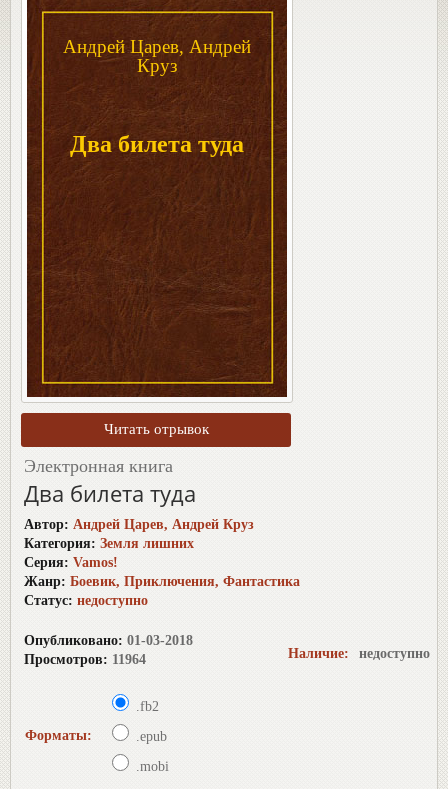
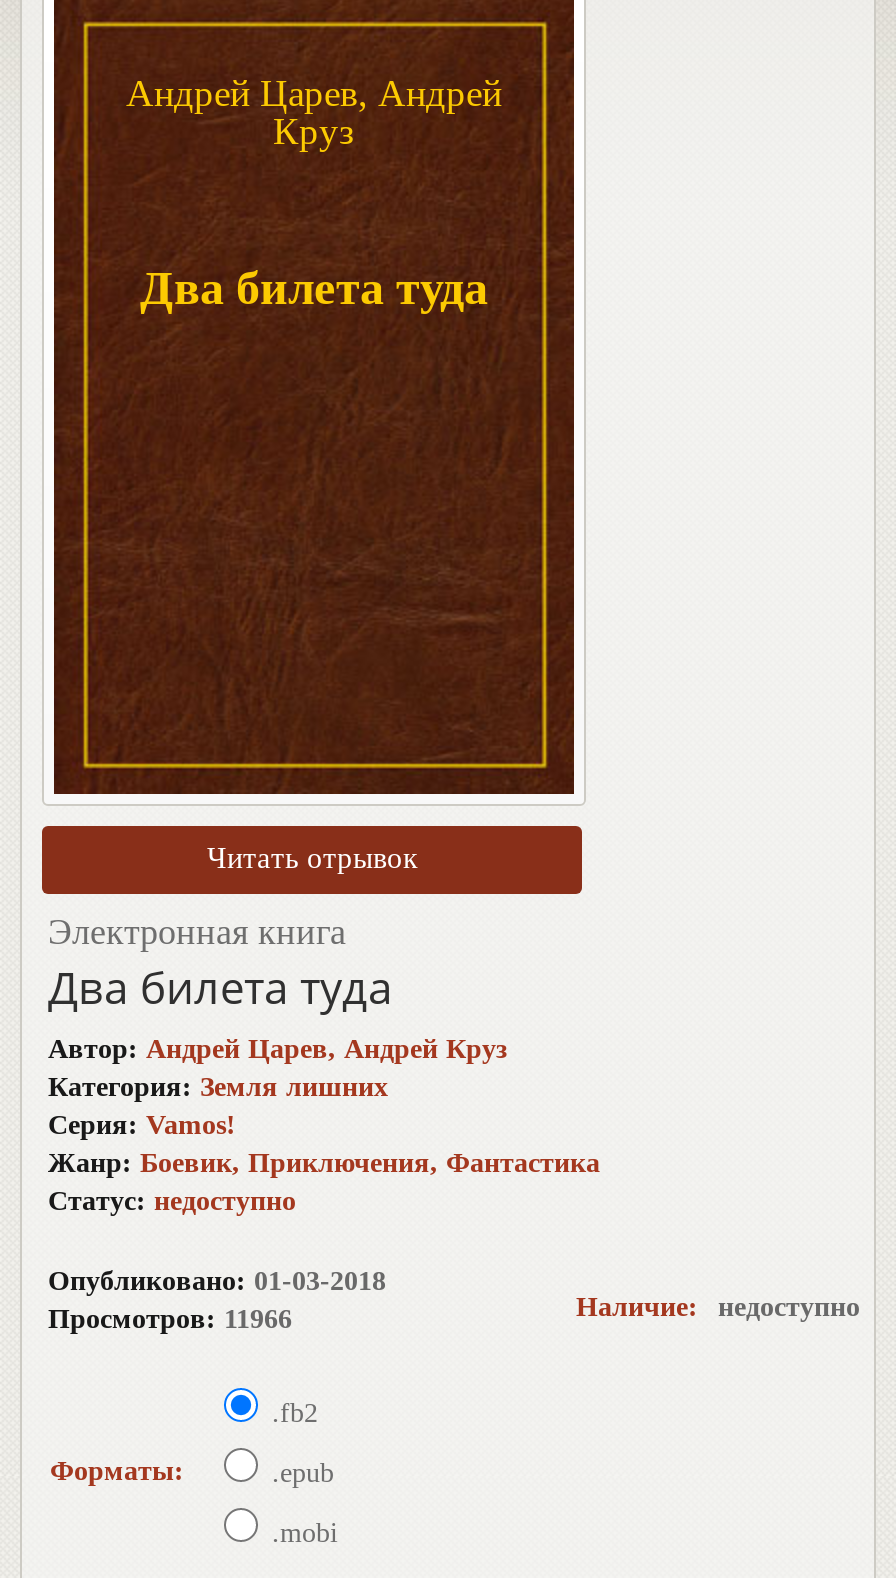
[24,652,146,667] Просмотров: 11964 -> [48,1304,292,1334] Просмотров: 11966

